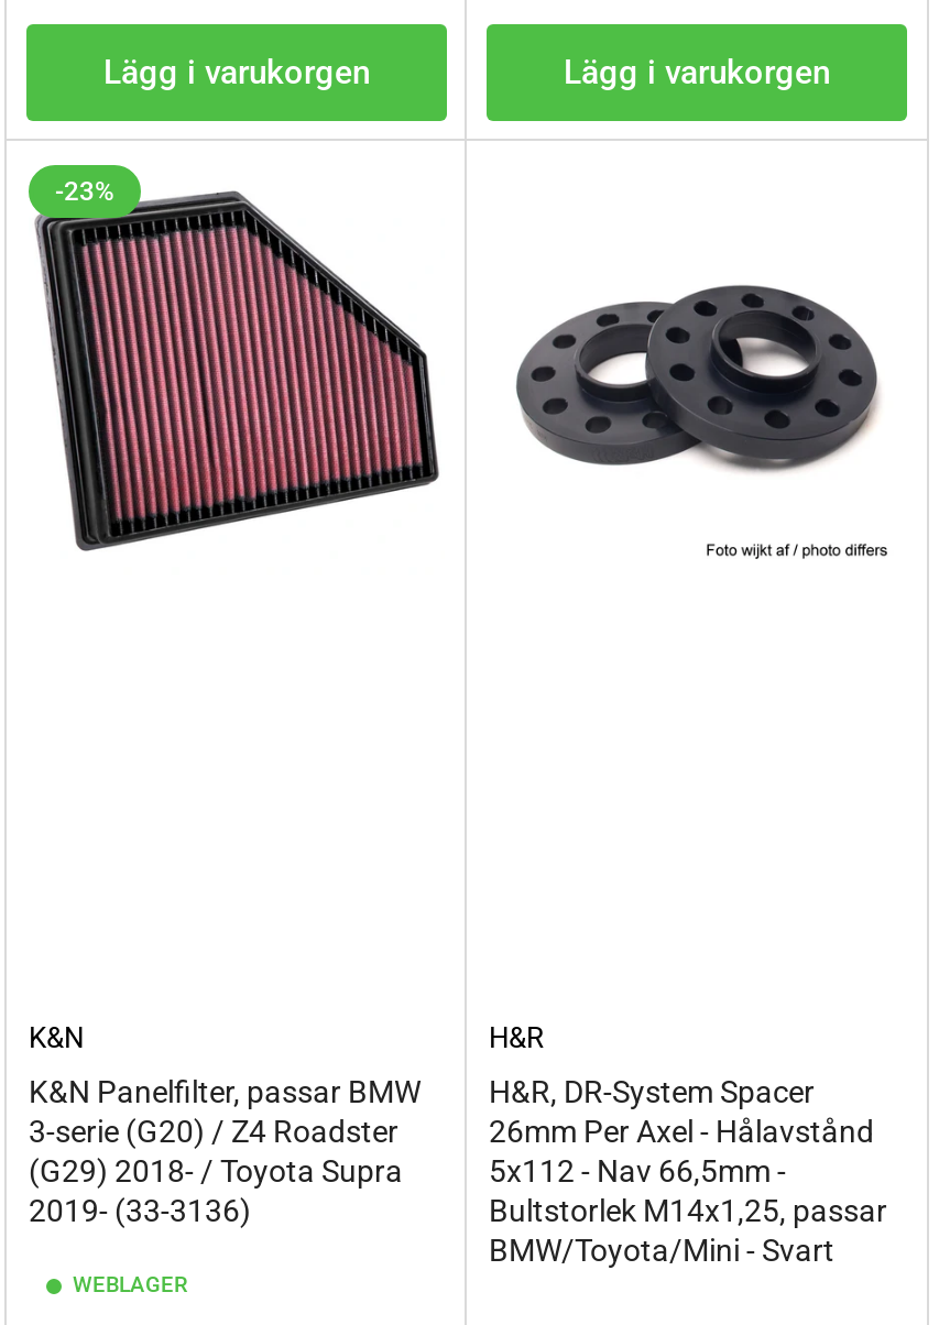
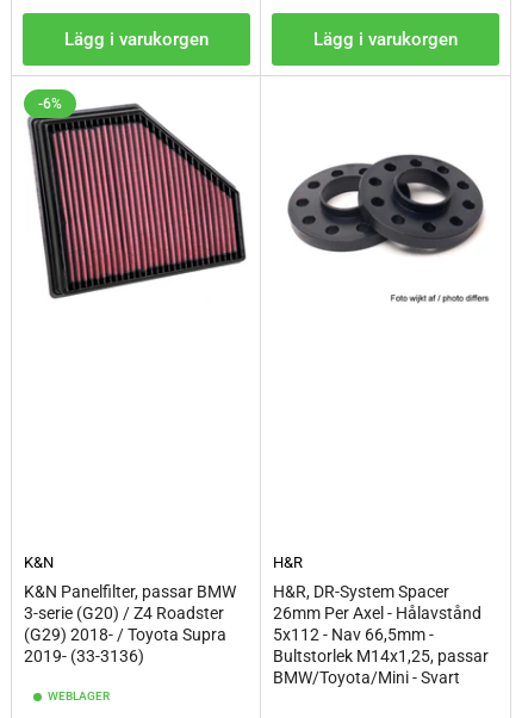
[55,176,114,207] -23% -> [38,95,62,112] -6%

